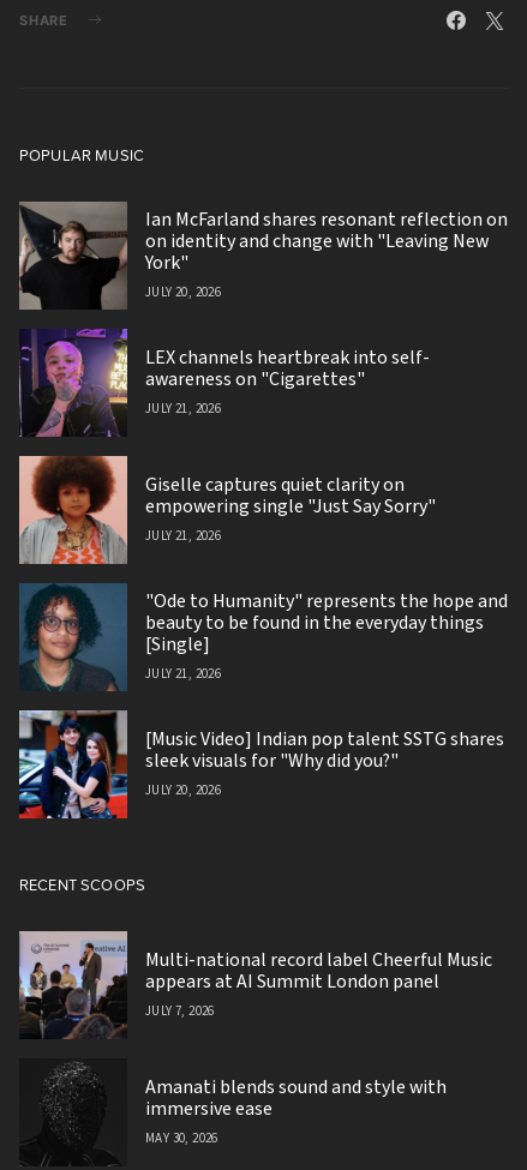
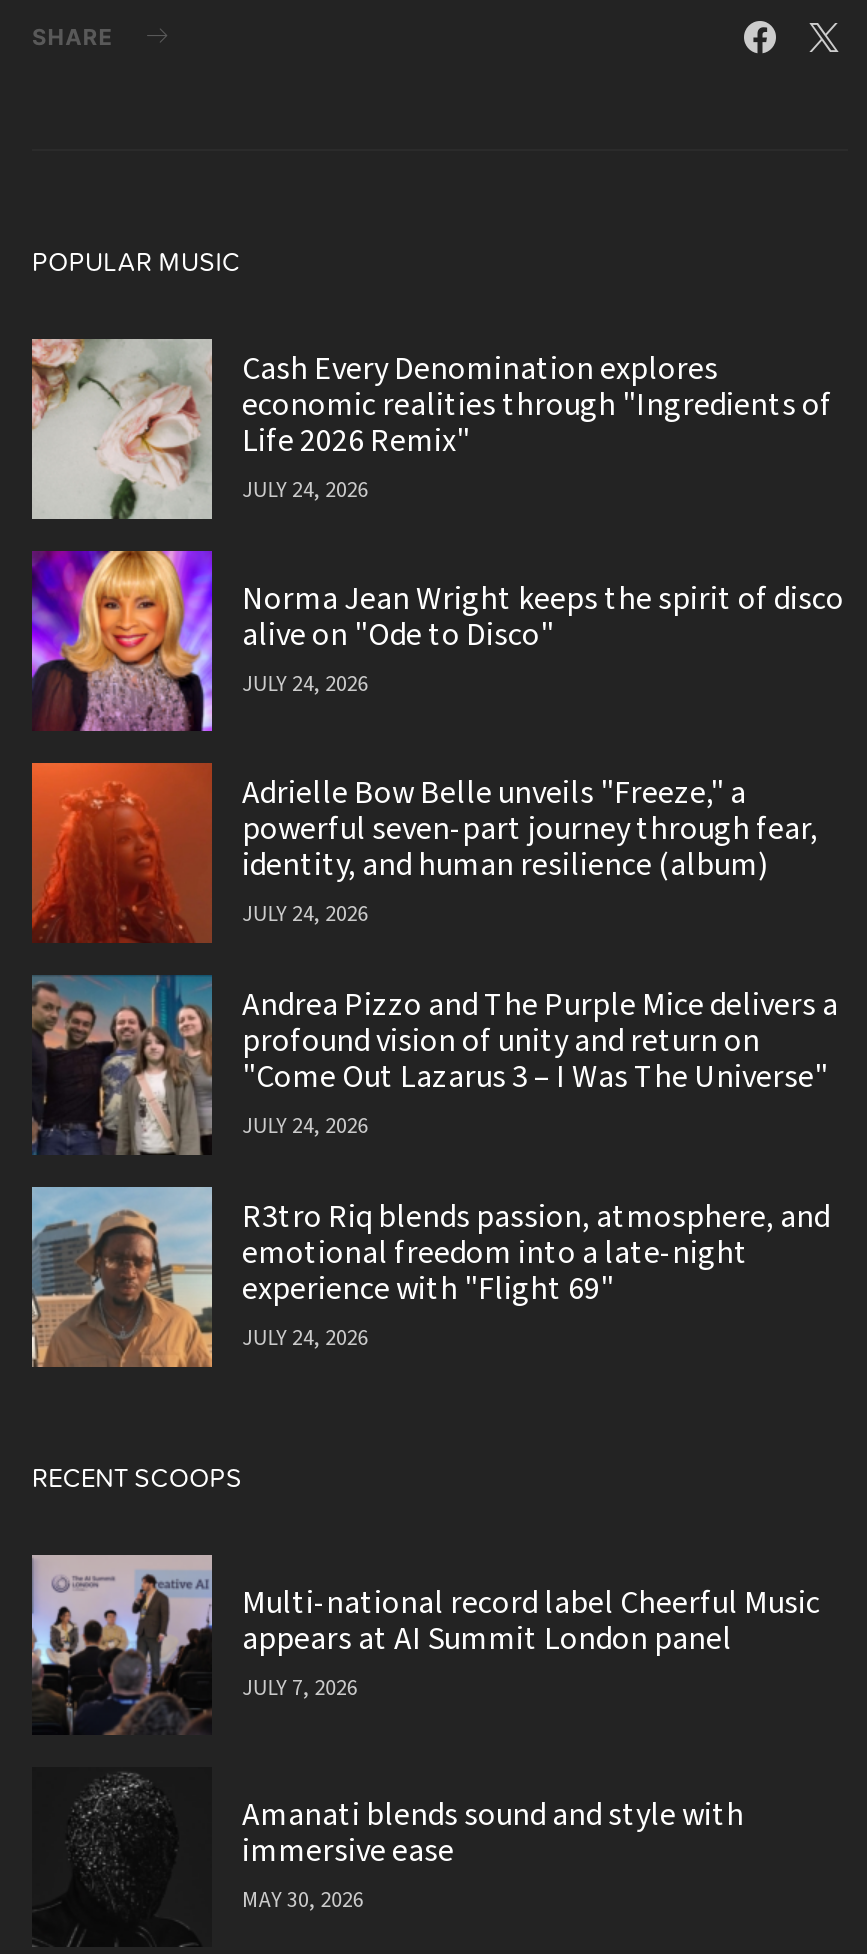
[18,202,508,310] [image] | Ian McFarland shares resonant reflection on | on identity and change with "Leaving New | York" | JULY 20, 2026 -> [30,337,832,521] [image] | Cash Every Denomination explores | economic realities through "Ingredients of | Life 2026 Remix" | JULY 24, 2026
[18,328,430,438] [image] | LEX channels heartbreak into self- | awareness on "Cigarettes" | JULY 21, 2026 -> [30,549,844,733] [image] | Norma Jean Wright keeps the spirit of disco | alive on "Ode to Disco" | JULY 24, 2026
[18,455,436,565] [image] | Giselle captures quiet clarity on | empowering single "Just Say Sorry" | JULY 21, 2026 -> [30,761,818,943] [image] | Adrielle Bow Belle unveils "Freeze," a | powerful seven-part journey through fear, | identity, and human resilience (album) | JULY 24, 2026
[19,583,508,691] [image] | "Ode to Humanity" represents the hope and | beauty to be found in the everyday things | [Single] | JULY 21, 2026 -> [30,975,838,1157] [image] | Andrea Pizzo and The Purple Mice delivers a | profound vision of unity and return on | "Come Out Lazarus 3 – I Was The Universe" | JULY 24, 2026
[18,709,504,820] [image] | [Music Video] Indian pop talent SSTG shares | sleek visuals for "Why did you?" | JULY 20, 2026 -> [30,1185,830,1369] [image] | R3tro Riq blends passion, atmosphere, and | emotional freedom into a late-night | experience with "Flight 69" | JULY 24, 2026

